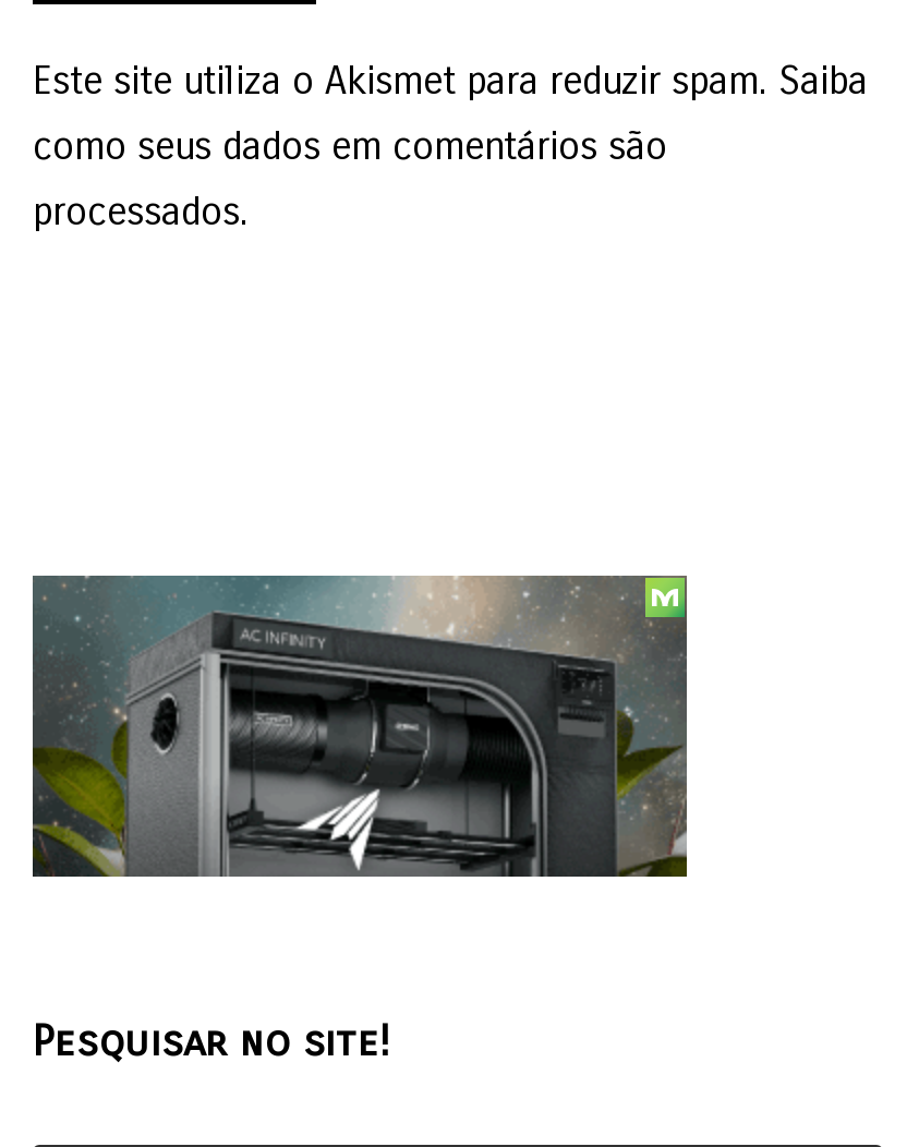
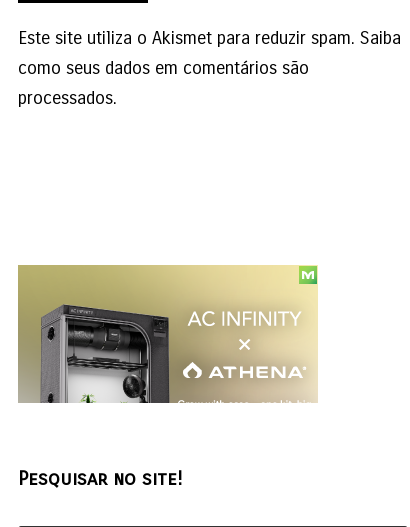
[31,573,689,879] [image] -> [17,264,318,403] [image]

